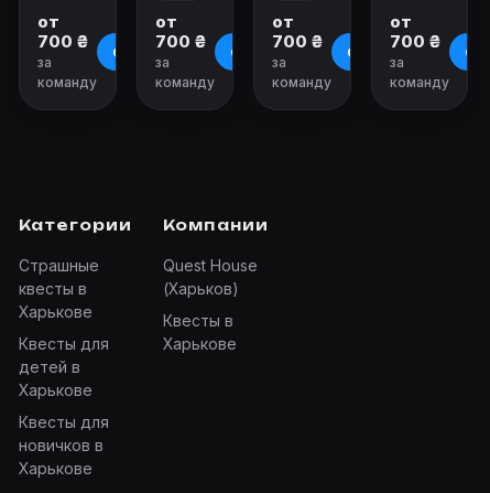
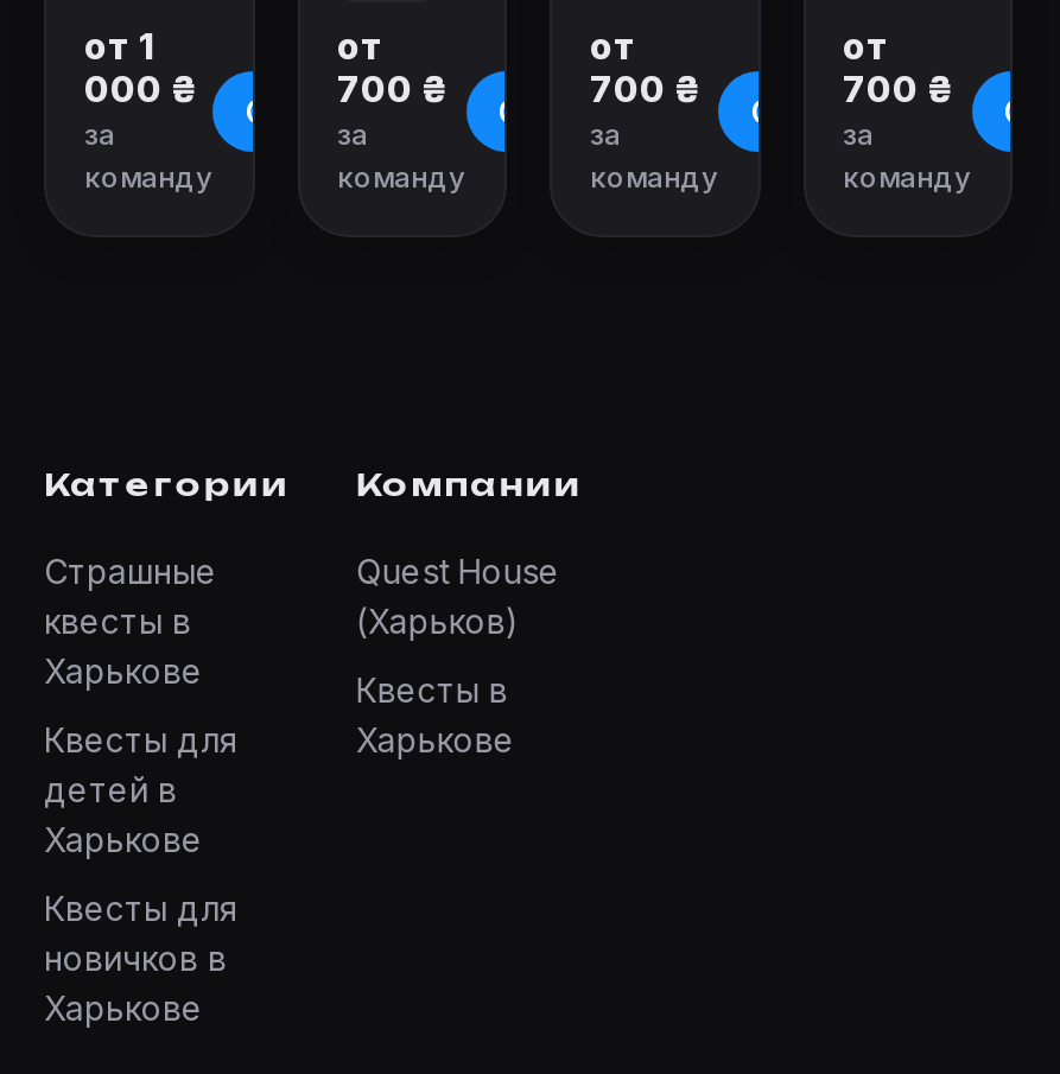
[37,12,89,52] от | 700 ₴ -> [84,25,198,113] от 1 | 000 ₴

